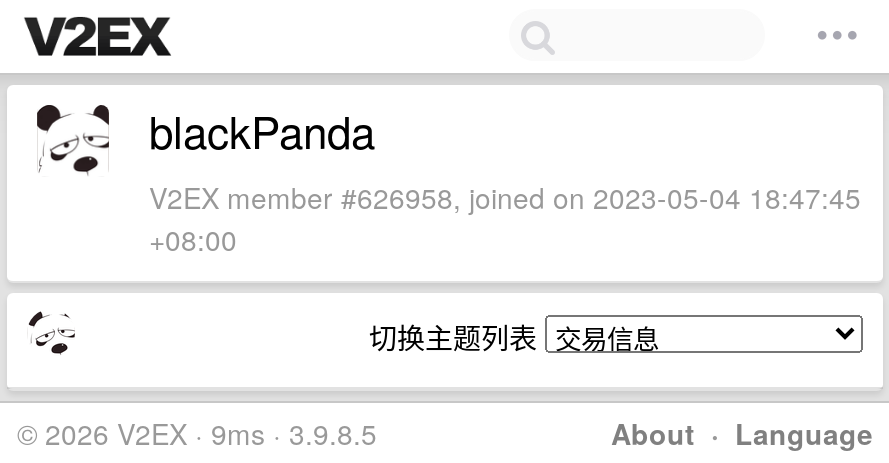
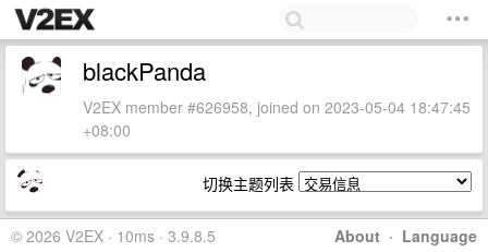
[17,413,377,453] © 2026 V2EX · 9ms · 3.9.8.5 -> [11,225,216,247] © 2026 V2EX · 10ms · 3.9.8.5

